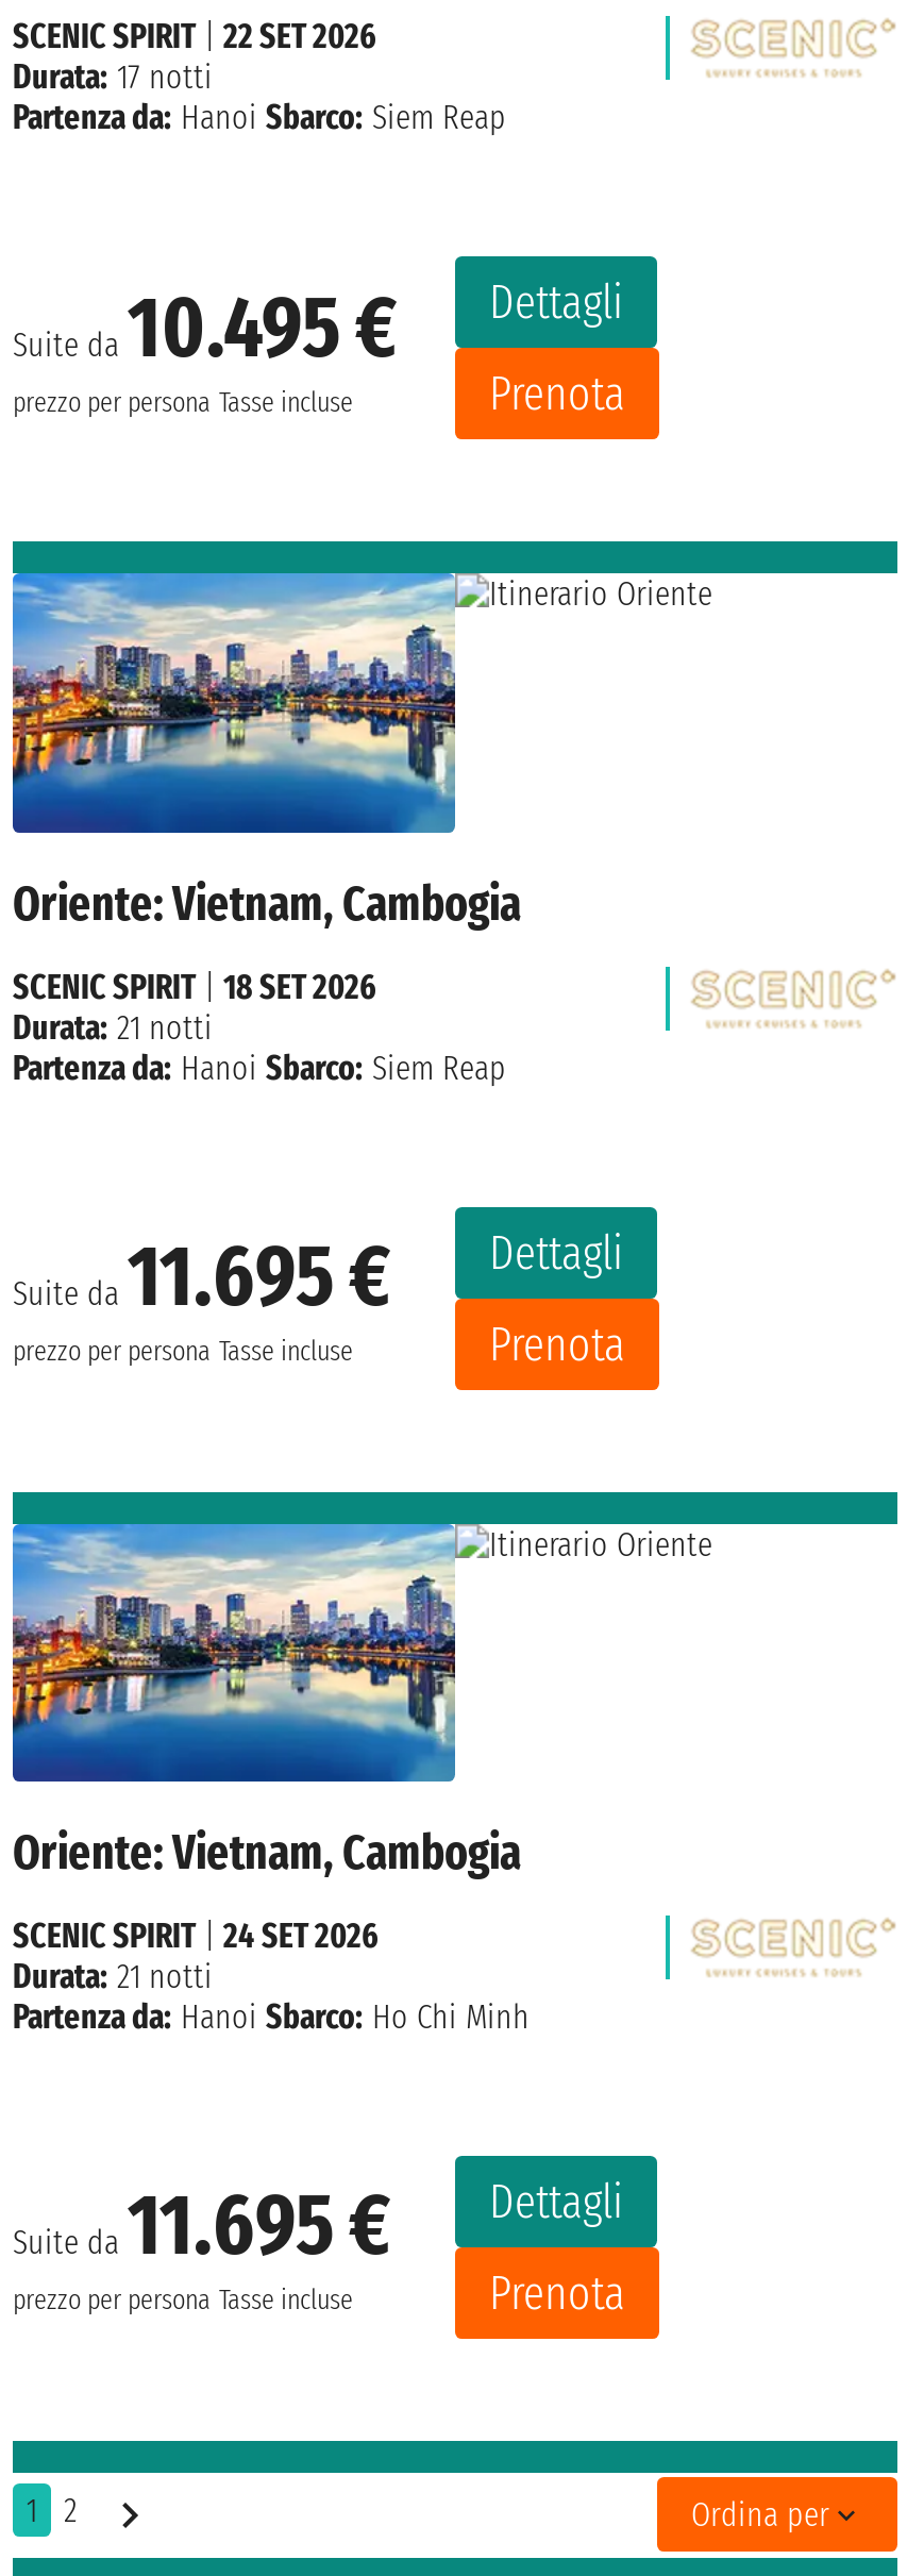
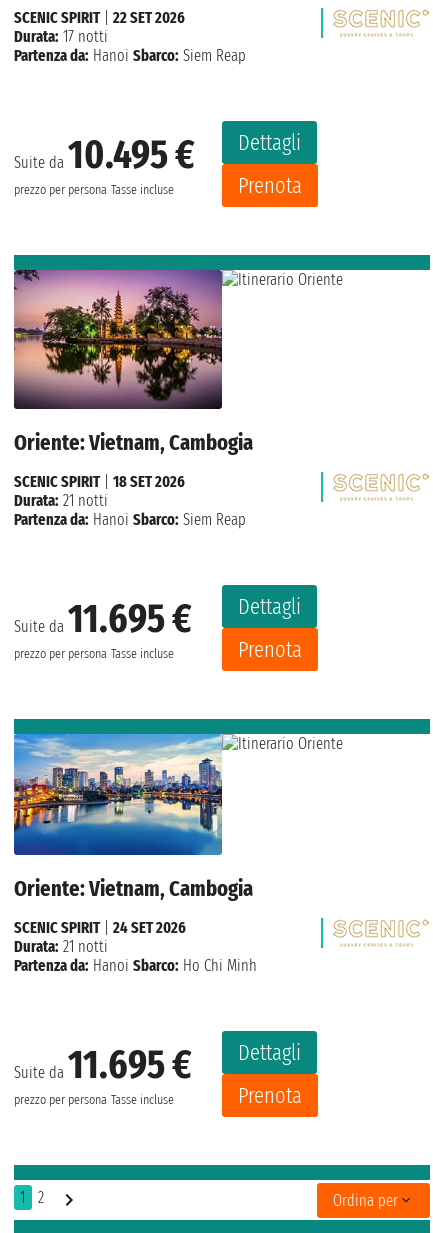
[11,571,455,835] [image] -> [13,269,223,410] [image]

